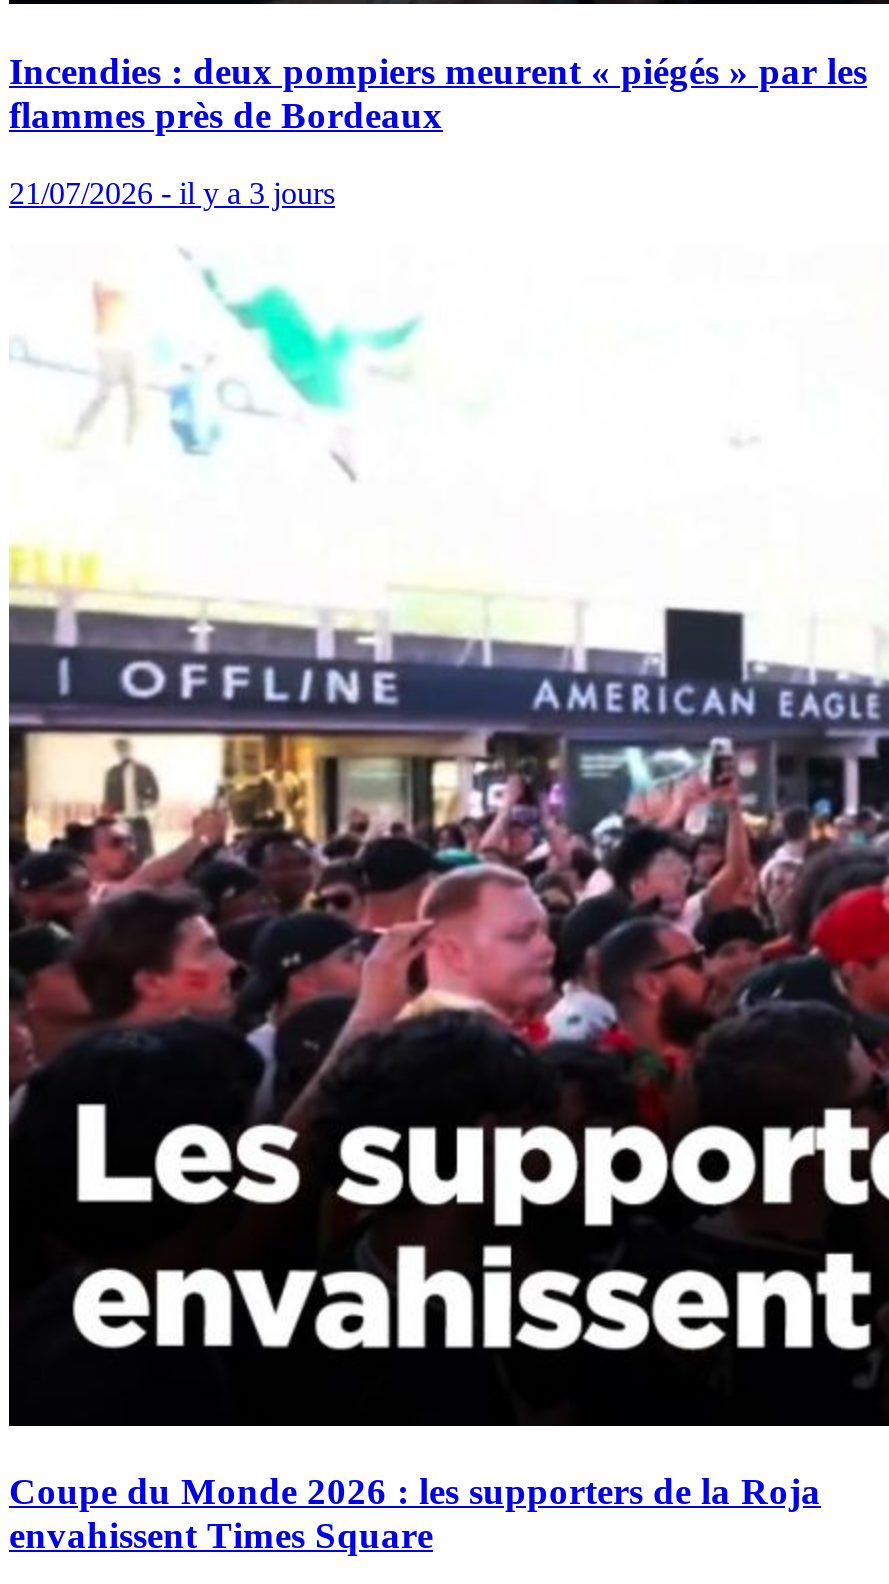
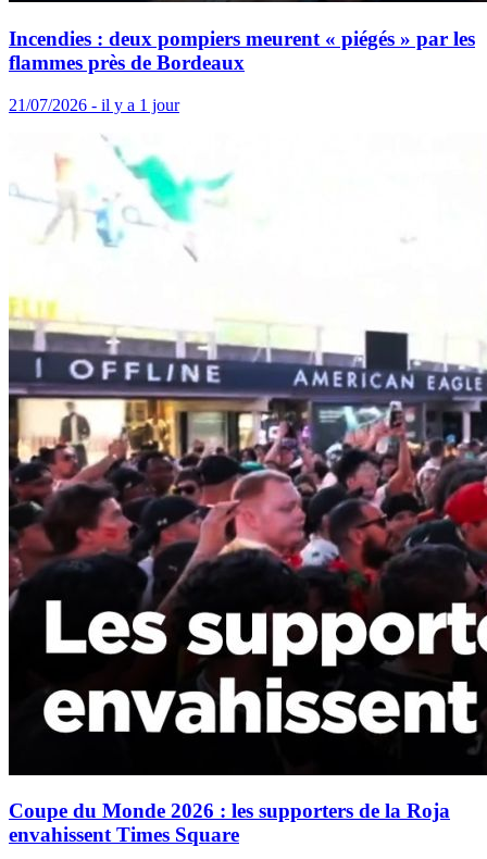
[9,175,335,209] 21/07/2026 - il y a 3 jours -> [9,95,179,114] 21/07/2026 - il y a 1 jour

